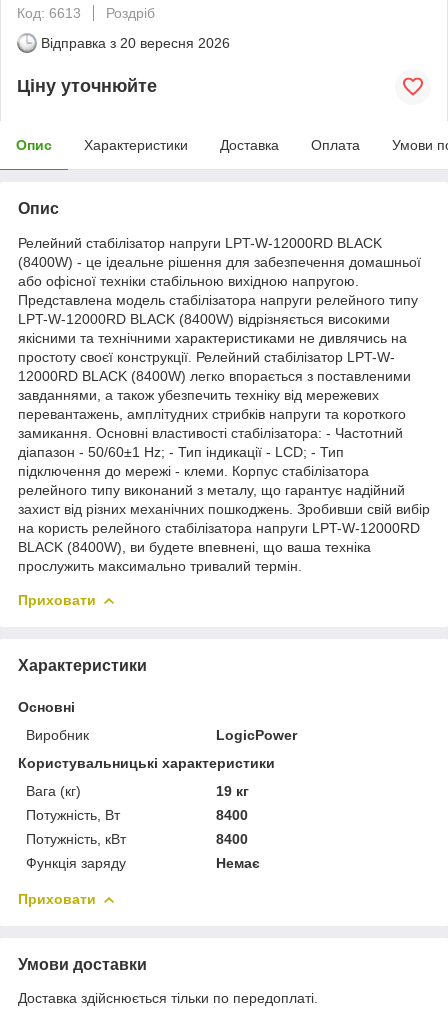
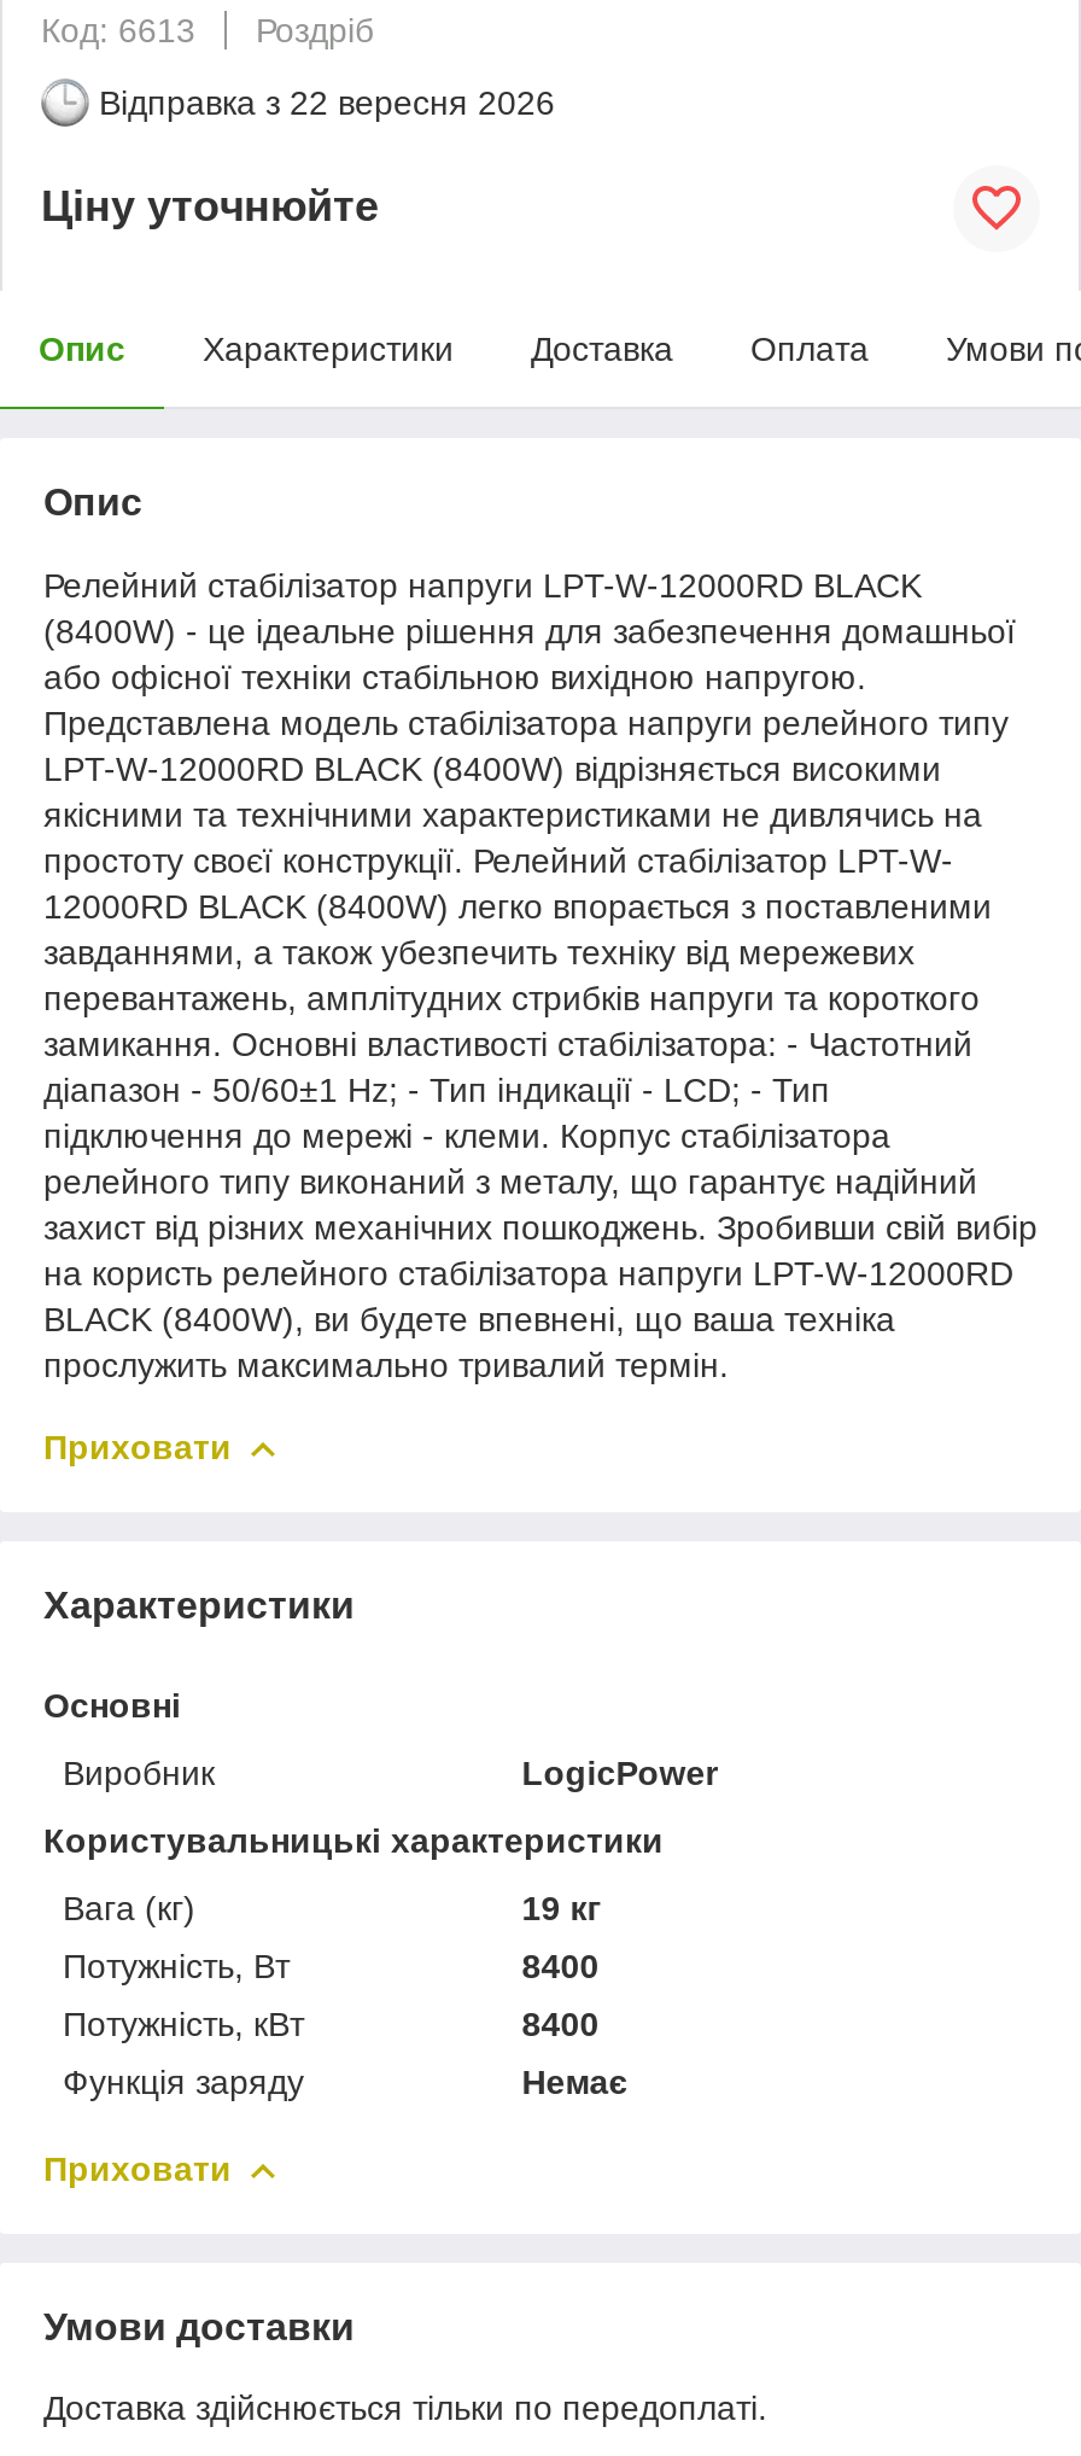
[41,35,230,51] Відправка з 20 вересня 2026 -> [99,83,555,121] Відправка з 22 вересня 2026

